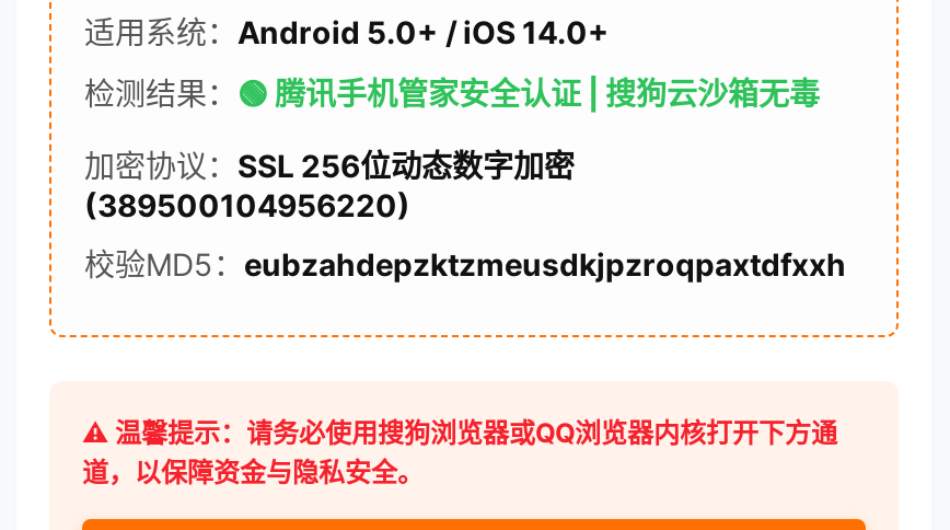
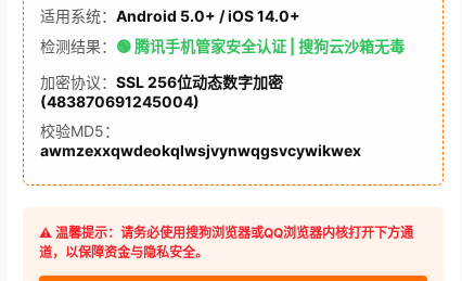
[84,186,410,223] (389500104956220) -> [40,92,200,111] (483870691245004)
[84,245,846,283] 校验MD5：eubzahdepzktzmeusdkjpzroqpaxtdfxxh -> [40,122,361,159] 校验MD5： | awmzexxqwdeokqlwsjvynwqgsvcywikwex

